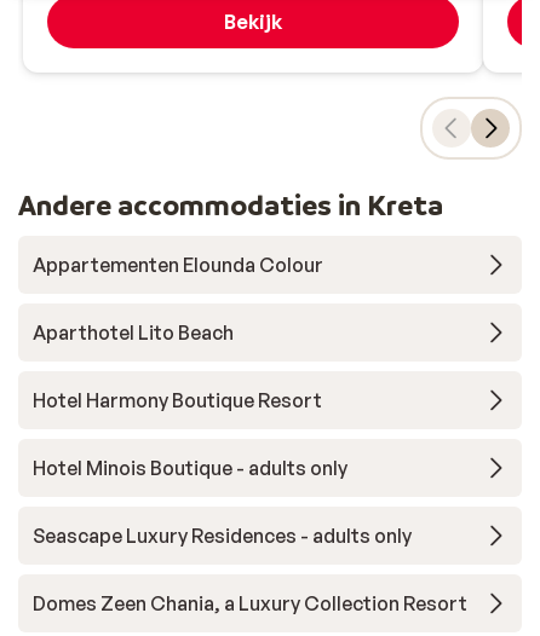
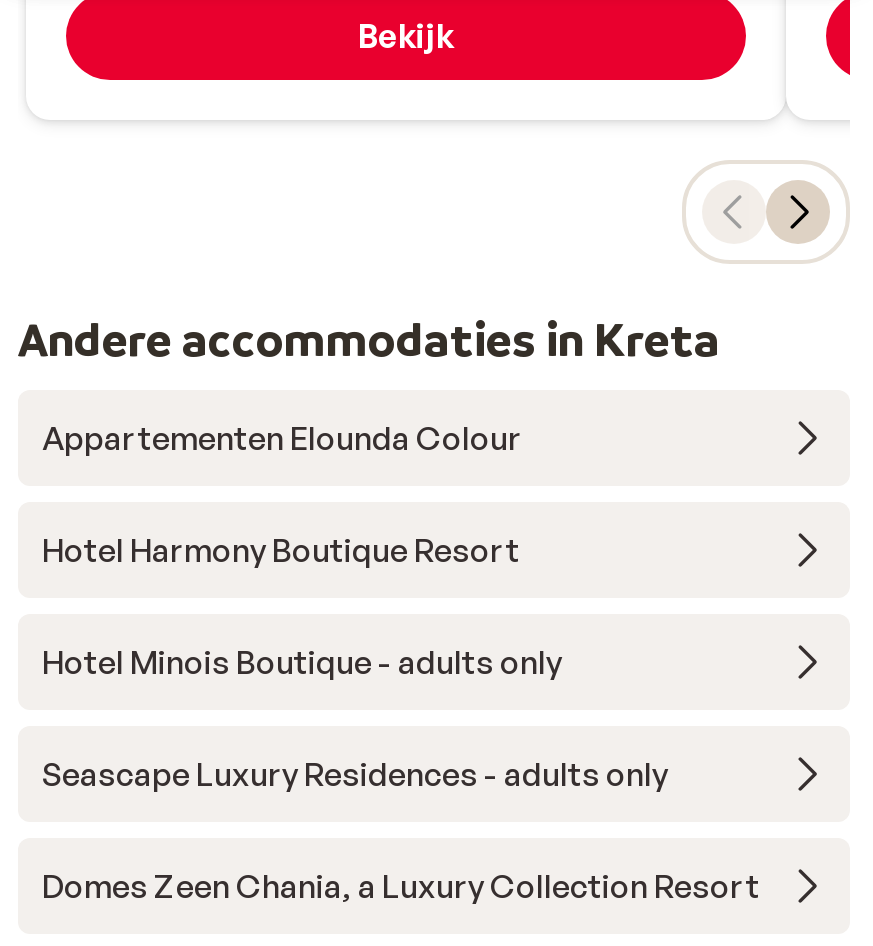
[33,320,234,344] Aparthotel Lito Beach -> none

